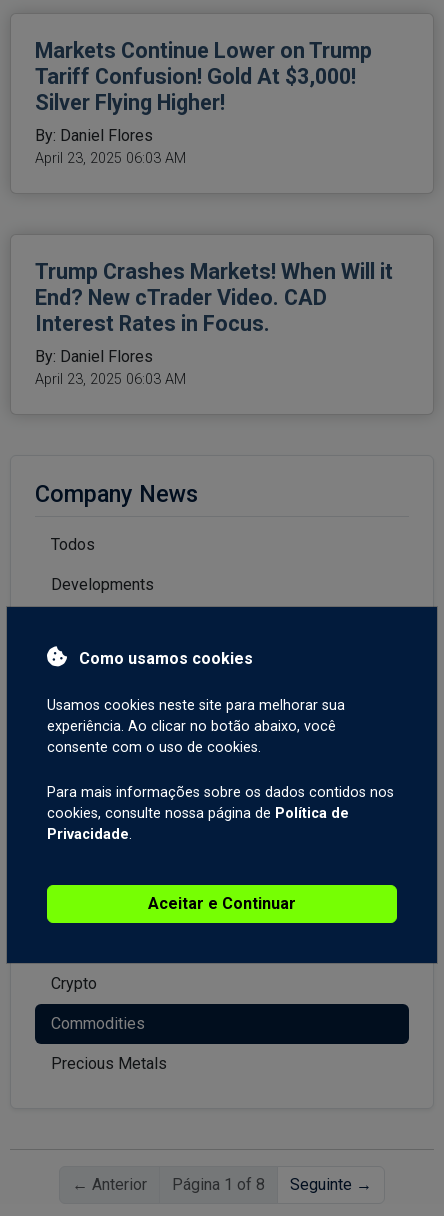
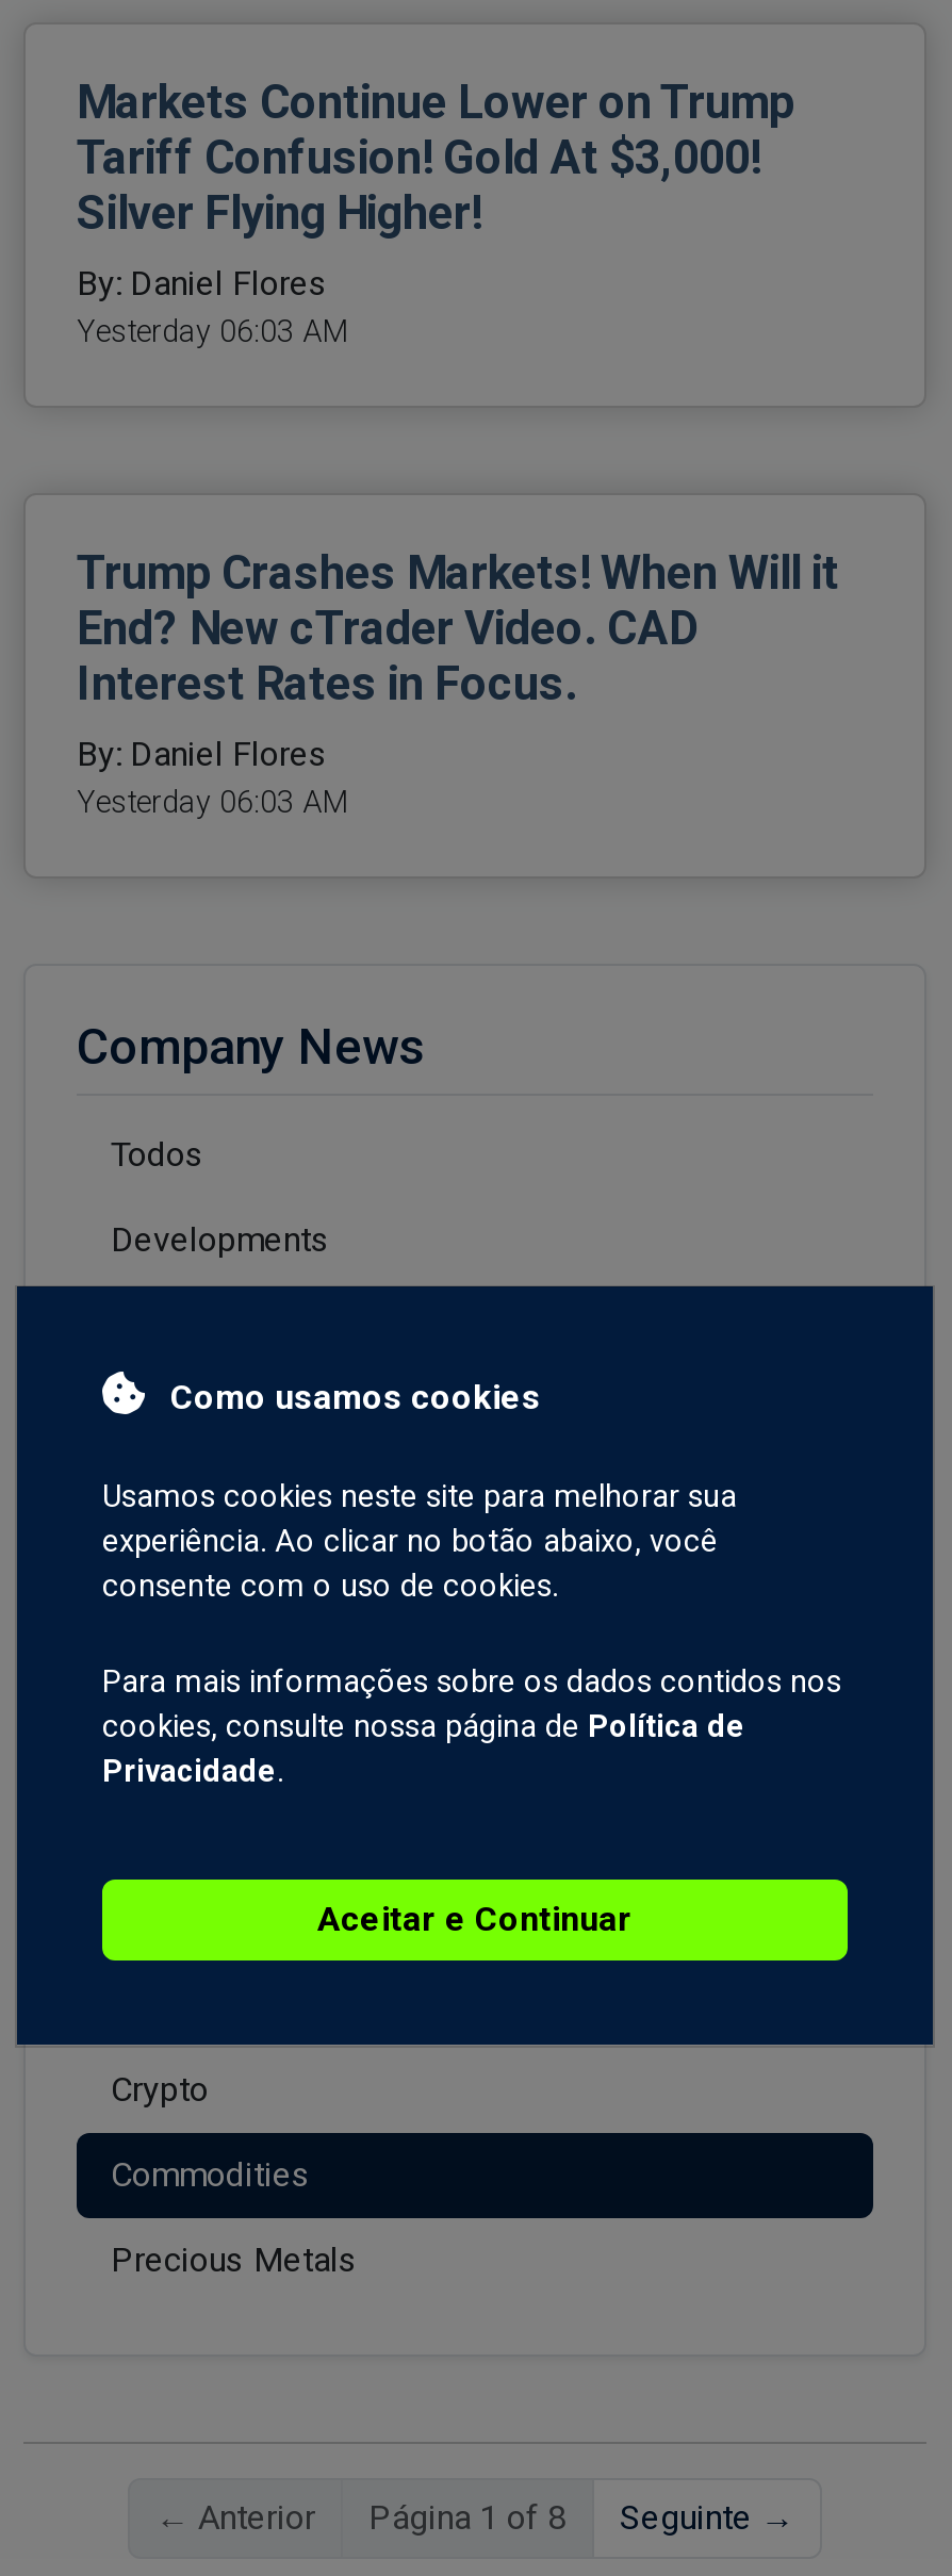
[35,150,186,167] April 23, 2025 06:03 AM -> [77,314,347,351] Yesterday 06:03 AM
[35,371,186,388] April 23, 2025 06:03 AM -> [77,785,347,821] Yesterday 06:03 AM

